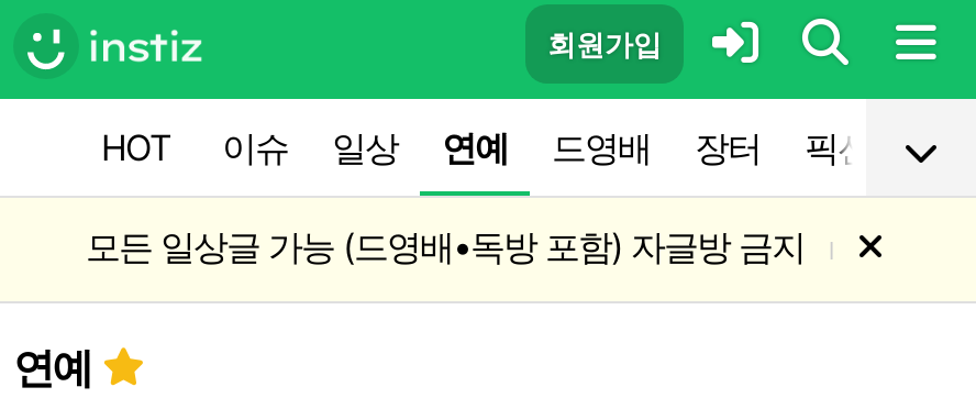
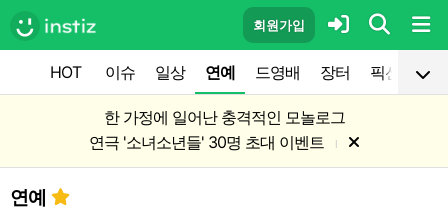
[86,224,805,268] 모든 일상글 가능 (드영배•독방 포함) 자글방 금지 -> [89,107,344,152] 한 가정에 일어난 충격적인 모놀로그 | 연극 '소녀소년들' 30명 초대 이벤트

